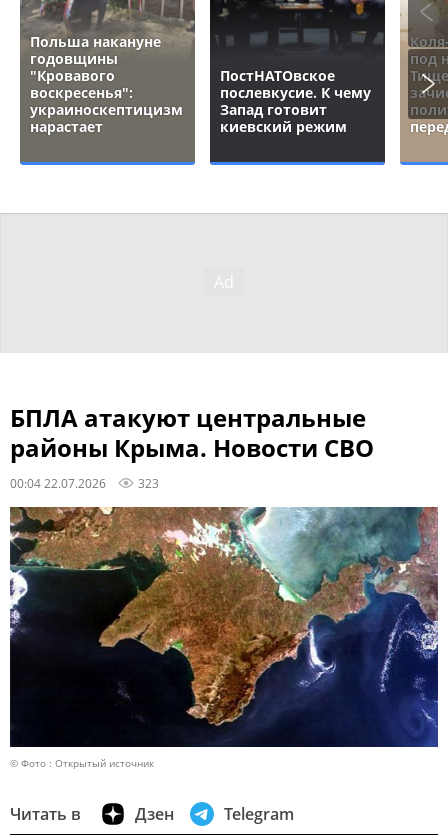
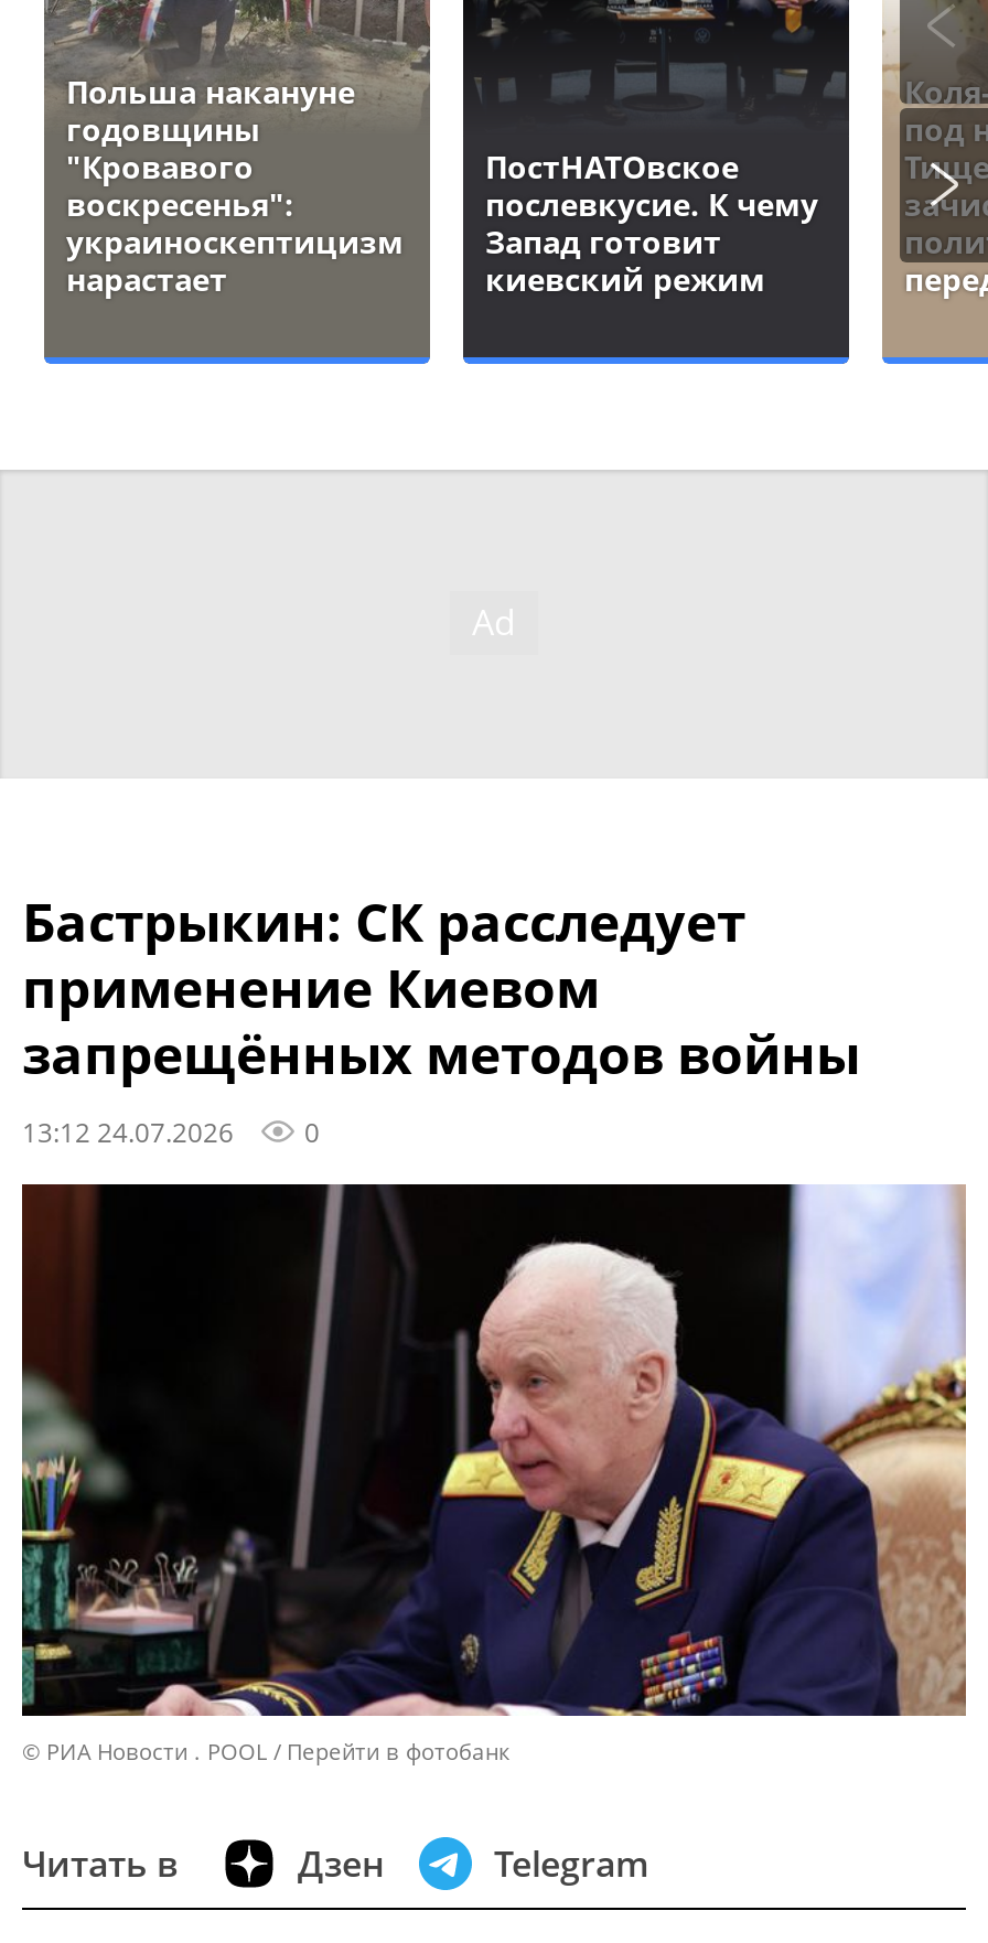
[10,401,374,491] БПЛА атакуют центральные | районы Крыма. Новости СВО | 00:04 22.07.2026 | 323 -> [22,884,860,1149] Бастрыкин: СК расследует | применение Киевом | запрещённых методов войны | 13:12 24.07.2026 | 0
[9,506,439,770] [image] | © Фото : Открытый источник -> [20,1180,968,1766] [image] | © РИА Новости . POOL | Перейти в фотобанк

